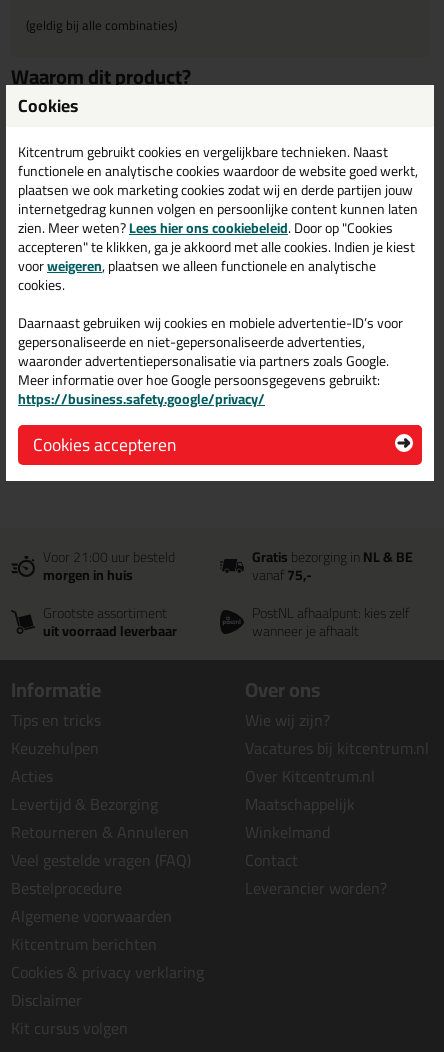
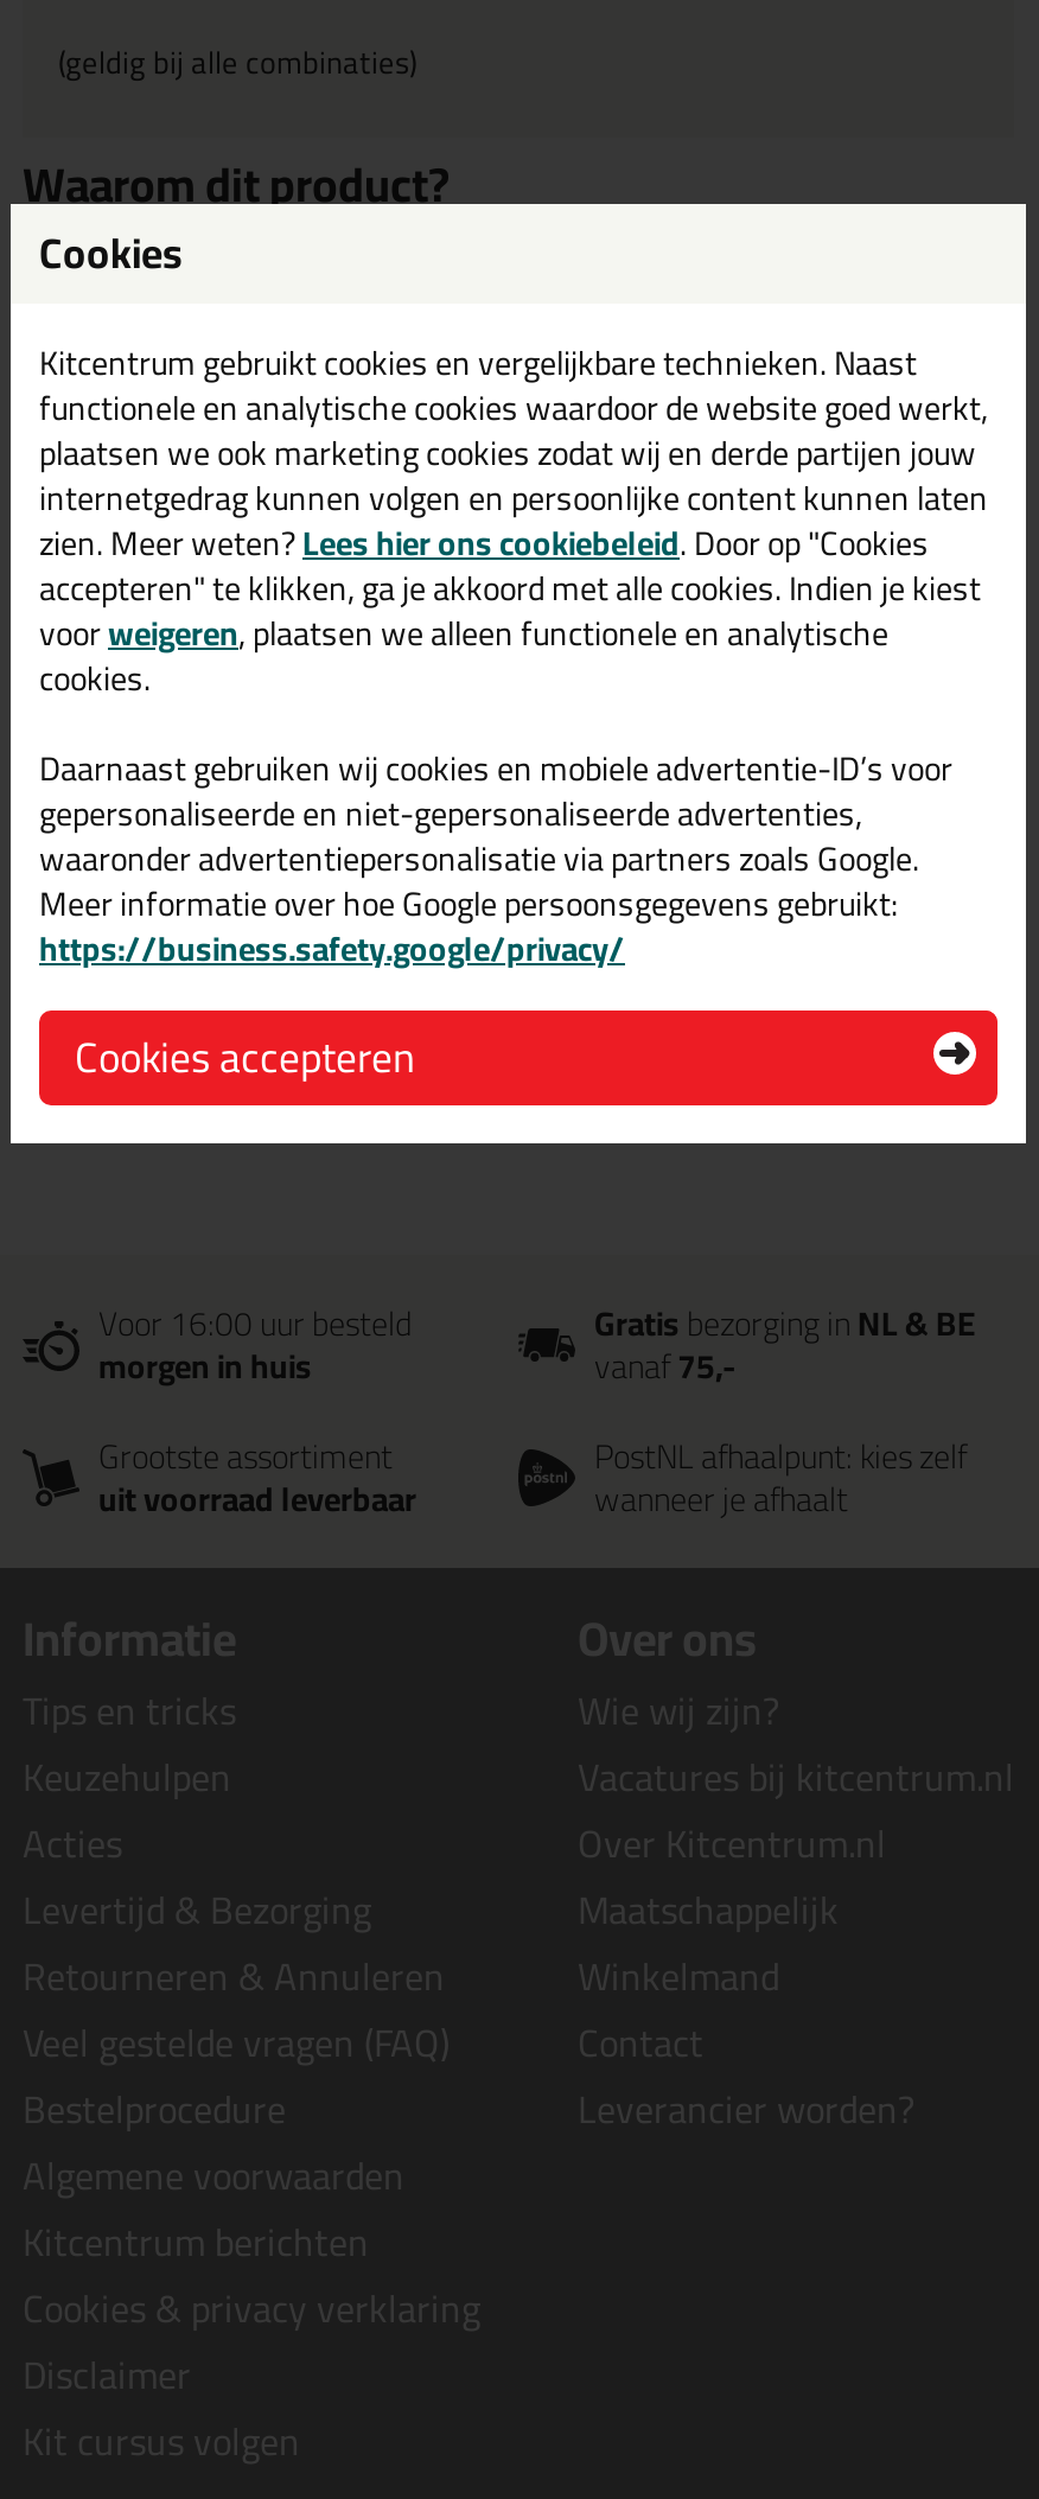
[43,544,175,570] Voor 21:00 uur besteld -> [98,1293,412,1354] Voor 16:00 uur besteld

